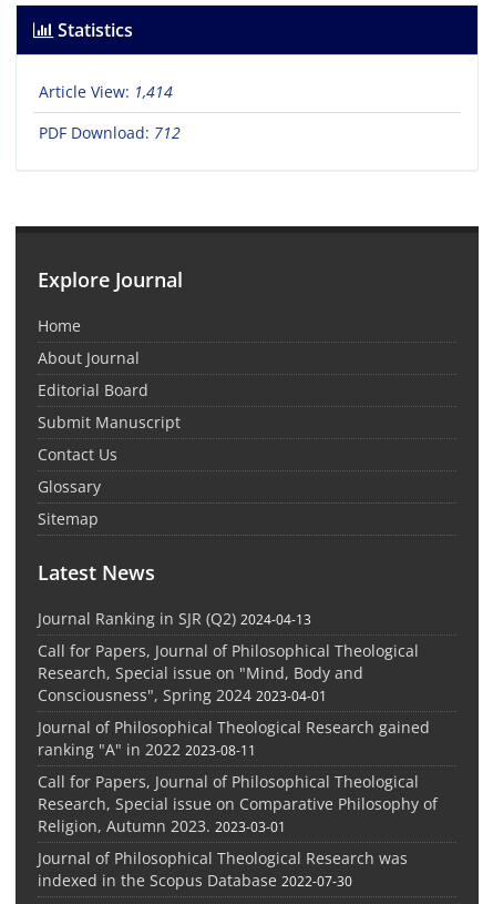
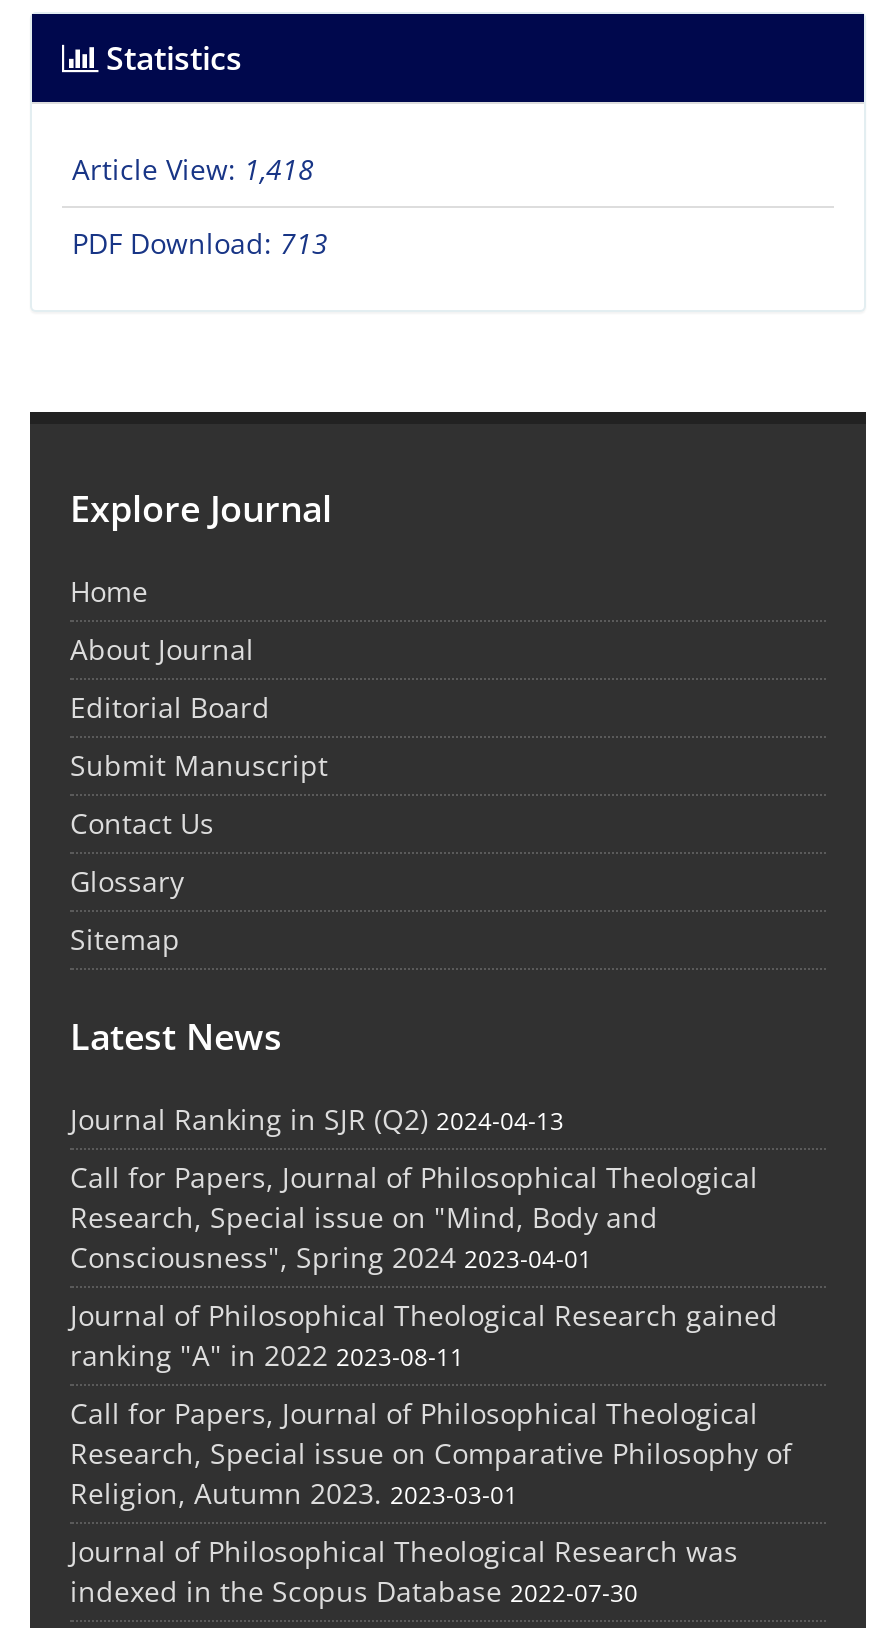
[39,81,173,102] Article View: 1,414 -> [72,150,314,188] Article View: 1,418
[39,122,181,143] PDF Download: 712 -> [72,224,328,262] PDF Download: 713

